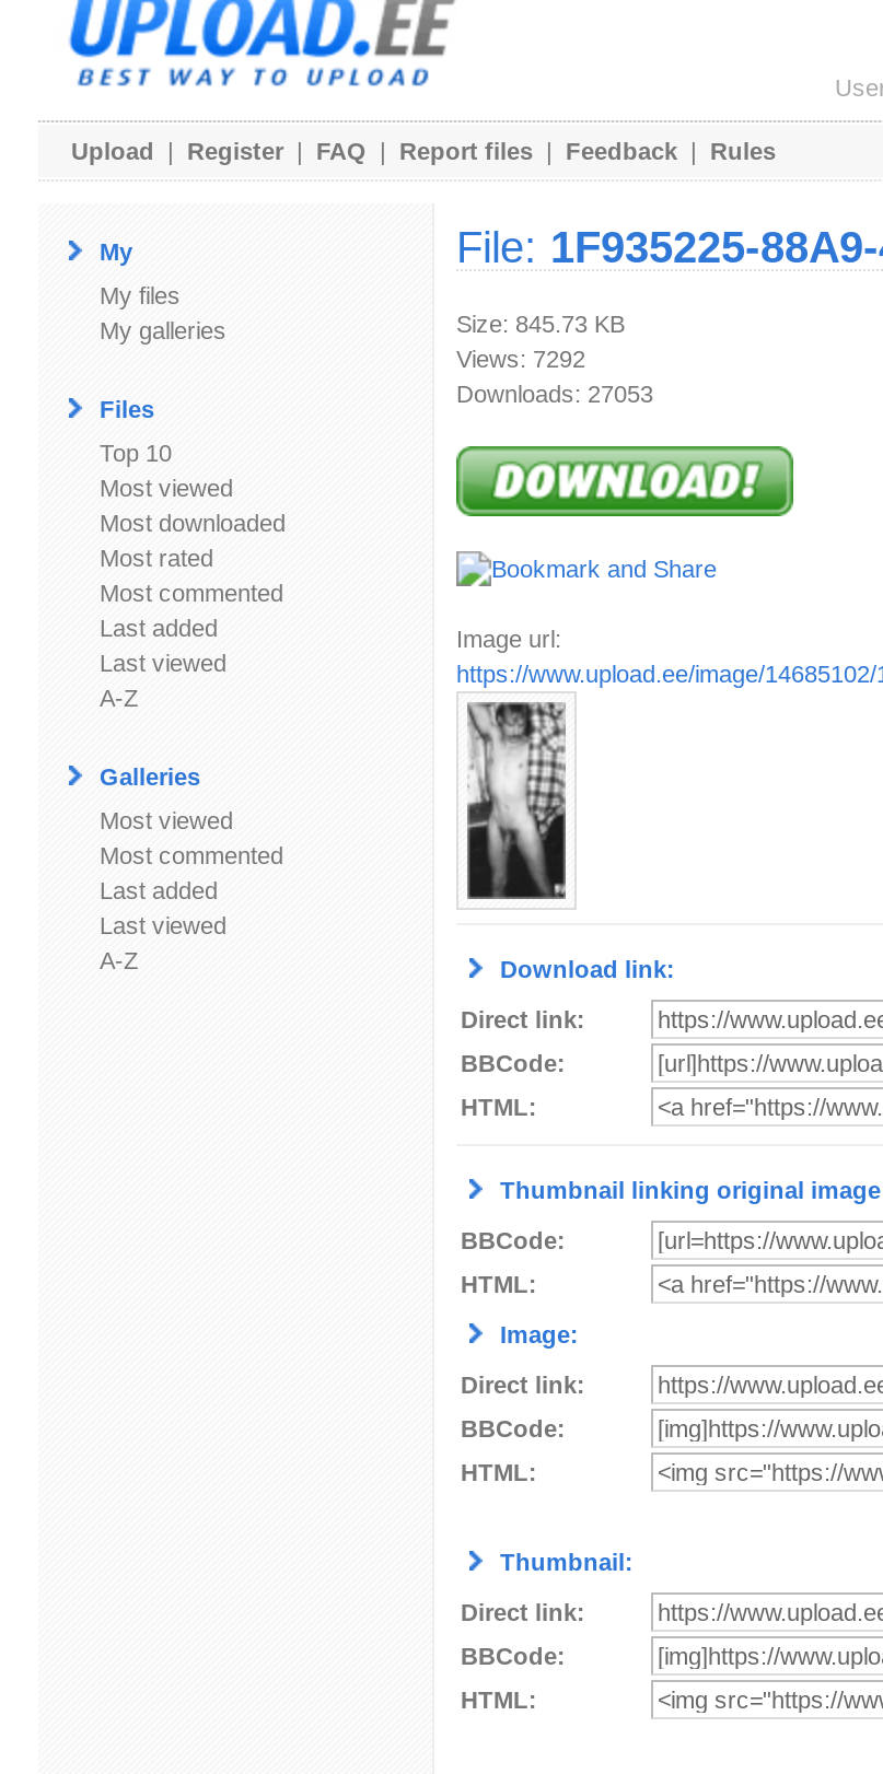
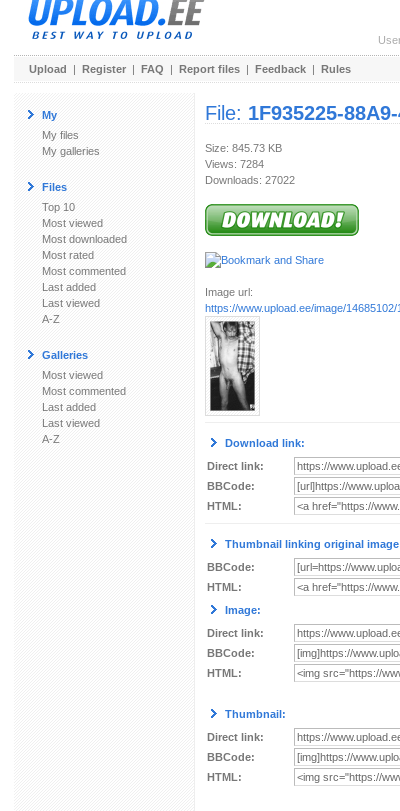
[456,346,585,372] Views: 7292 -> [205,158,264,170] Views: 7284
[456,381,653,407] Downloads: 27053 -> [205,174,295,186] Downloads: 27022

